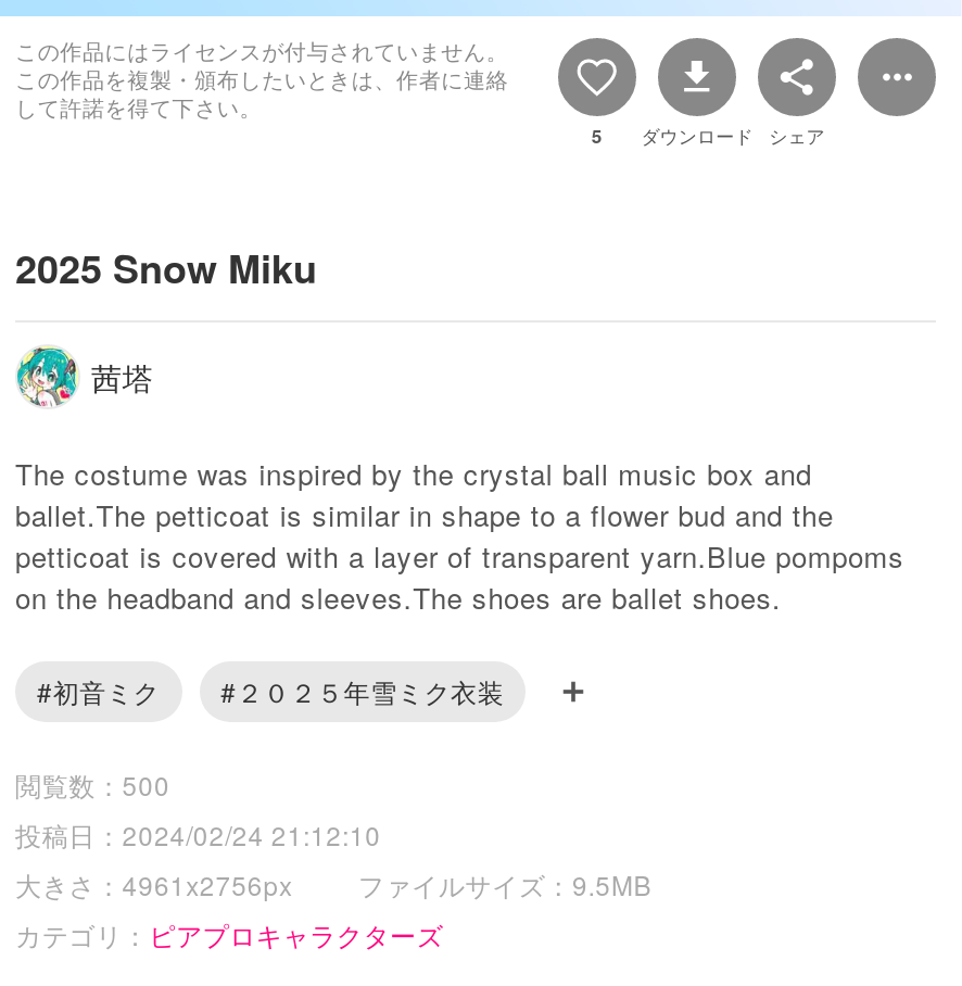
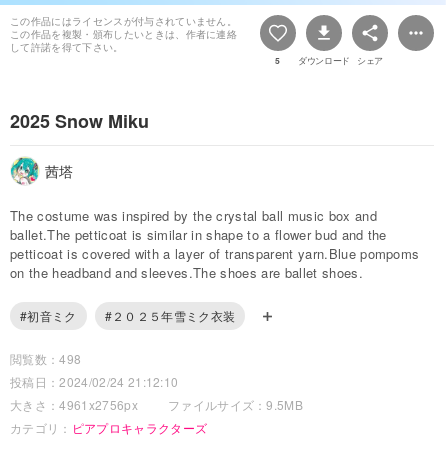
[15,766,170,802] 閲覧数：500 -> [10,350,81,367] 閲覧数：498

